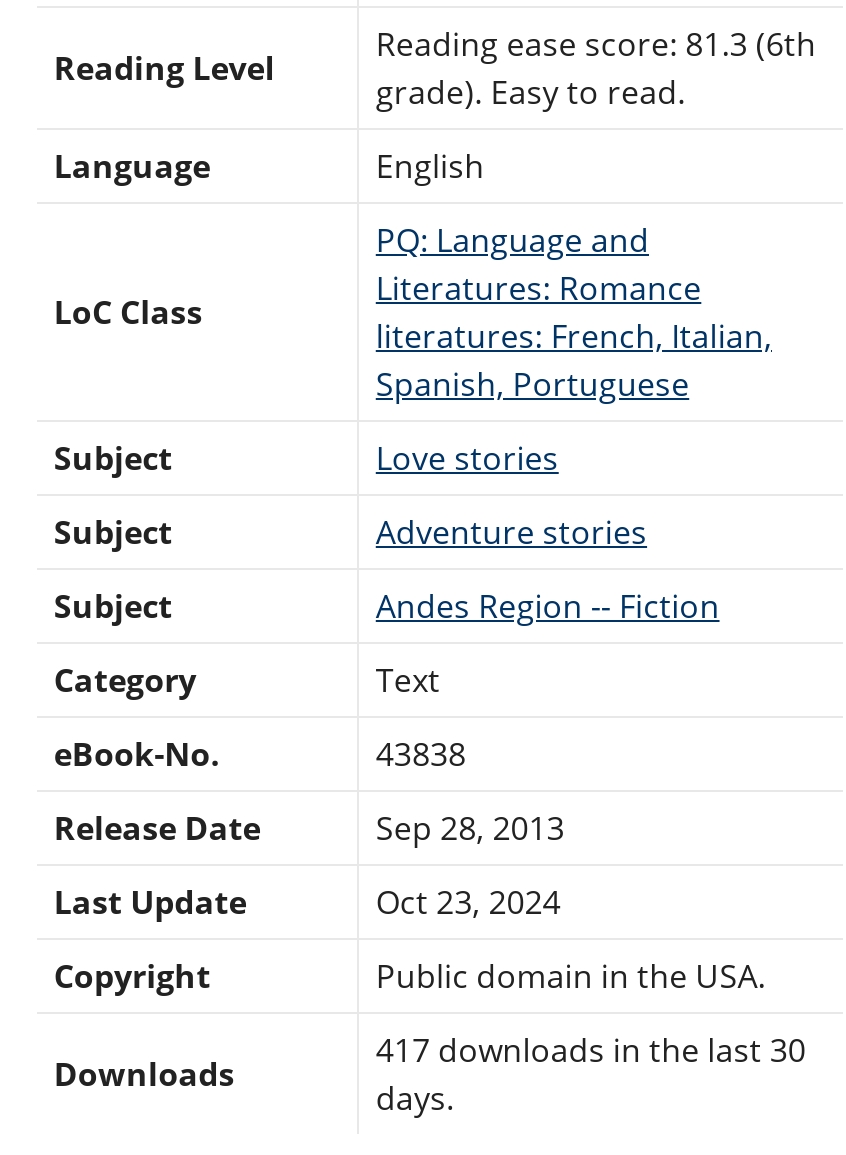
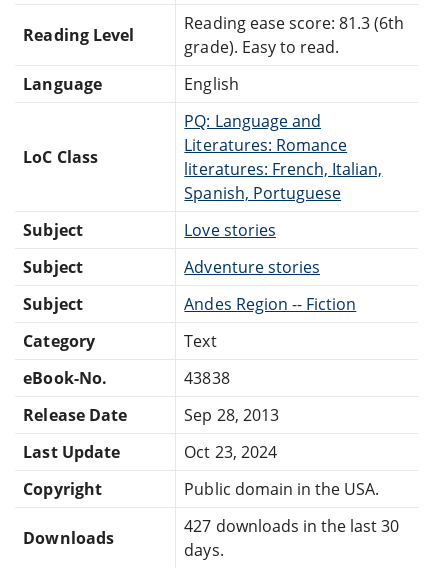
[376,1027,806,1071] 417 downloads in the last 30 -> [184,515,399,537] 427 downloads in the last 30

